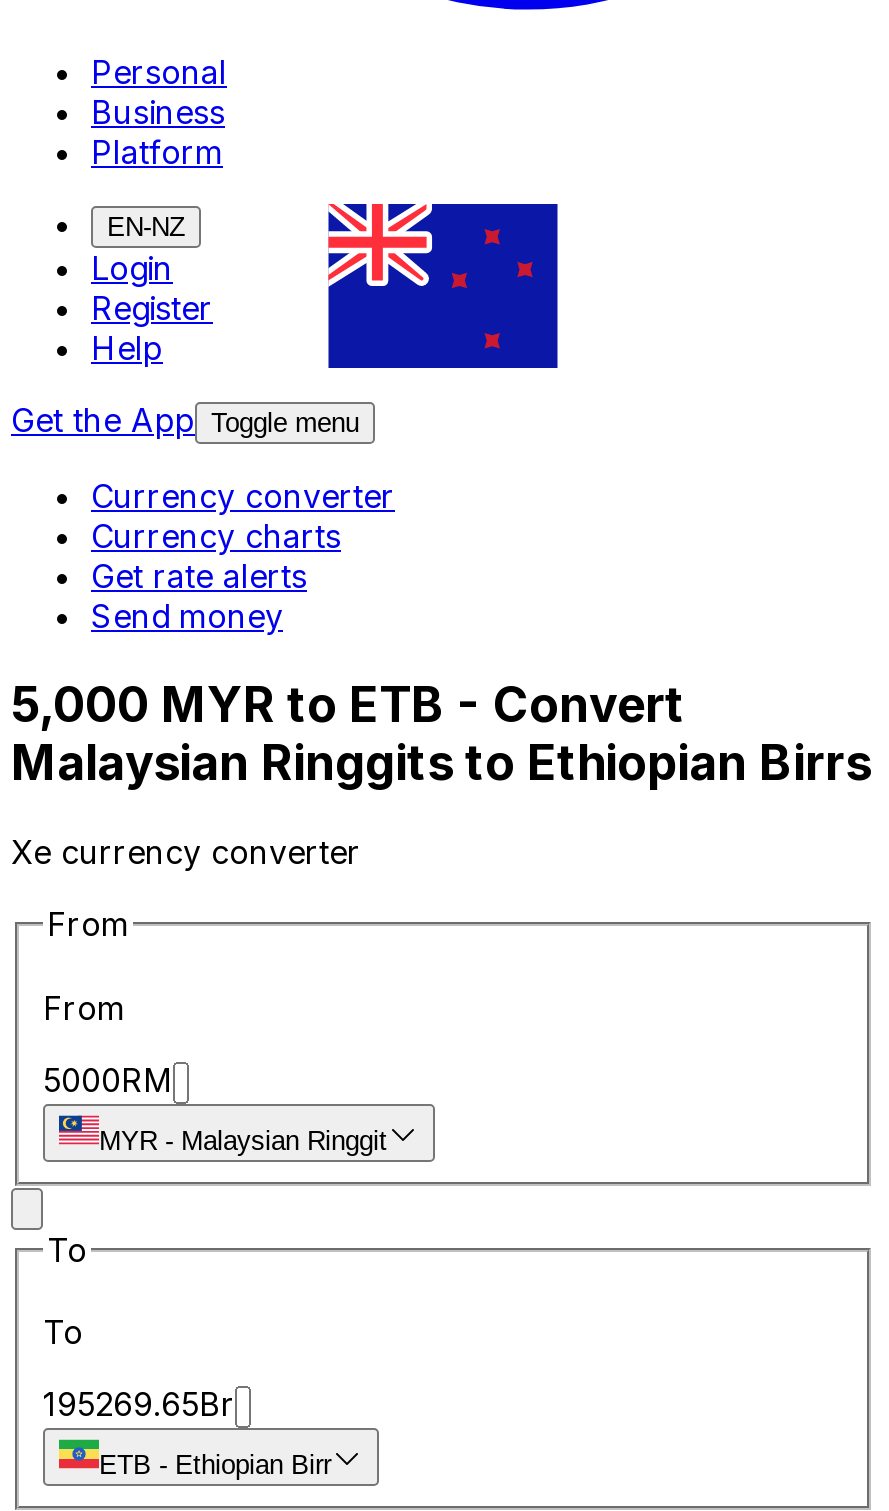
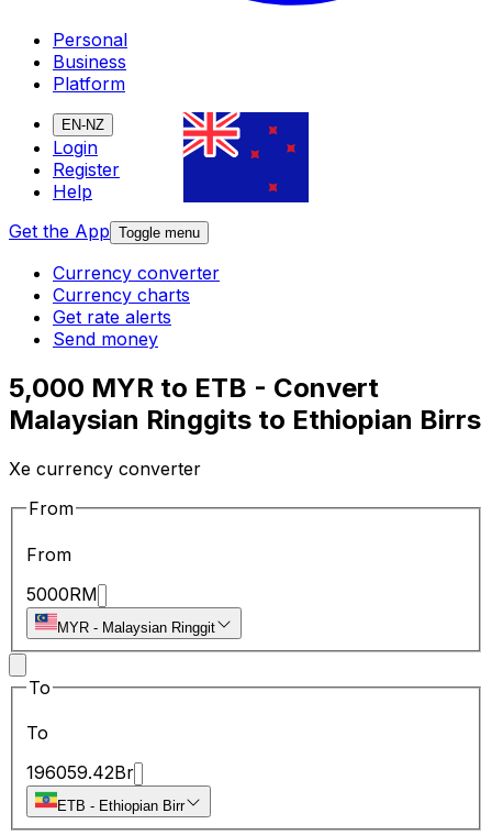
[43,1385,235,1425] 195269.65Br -> [26,762,134,784] 196059.42Br

